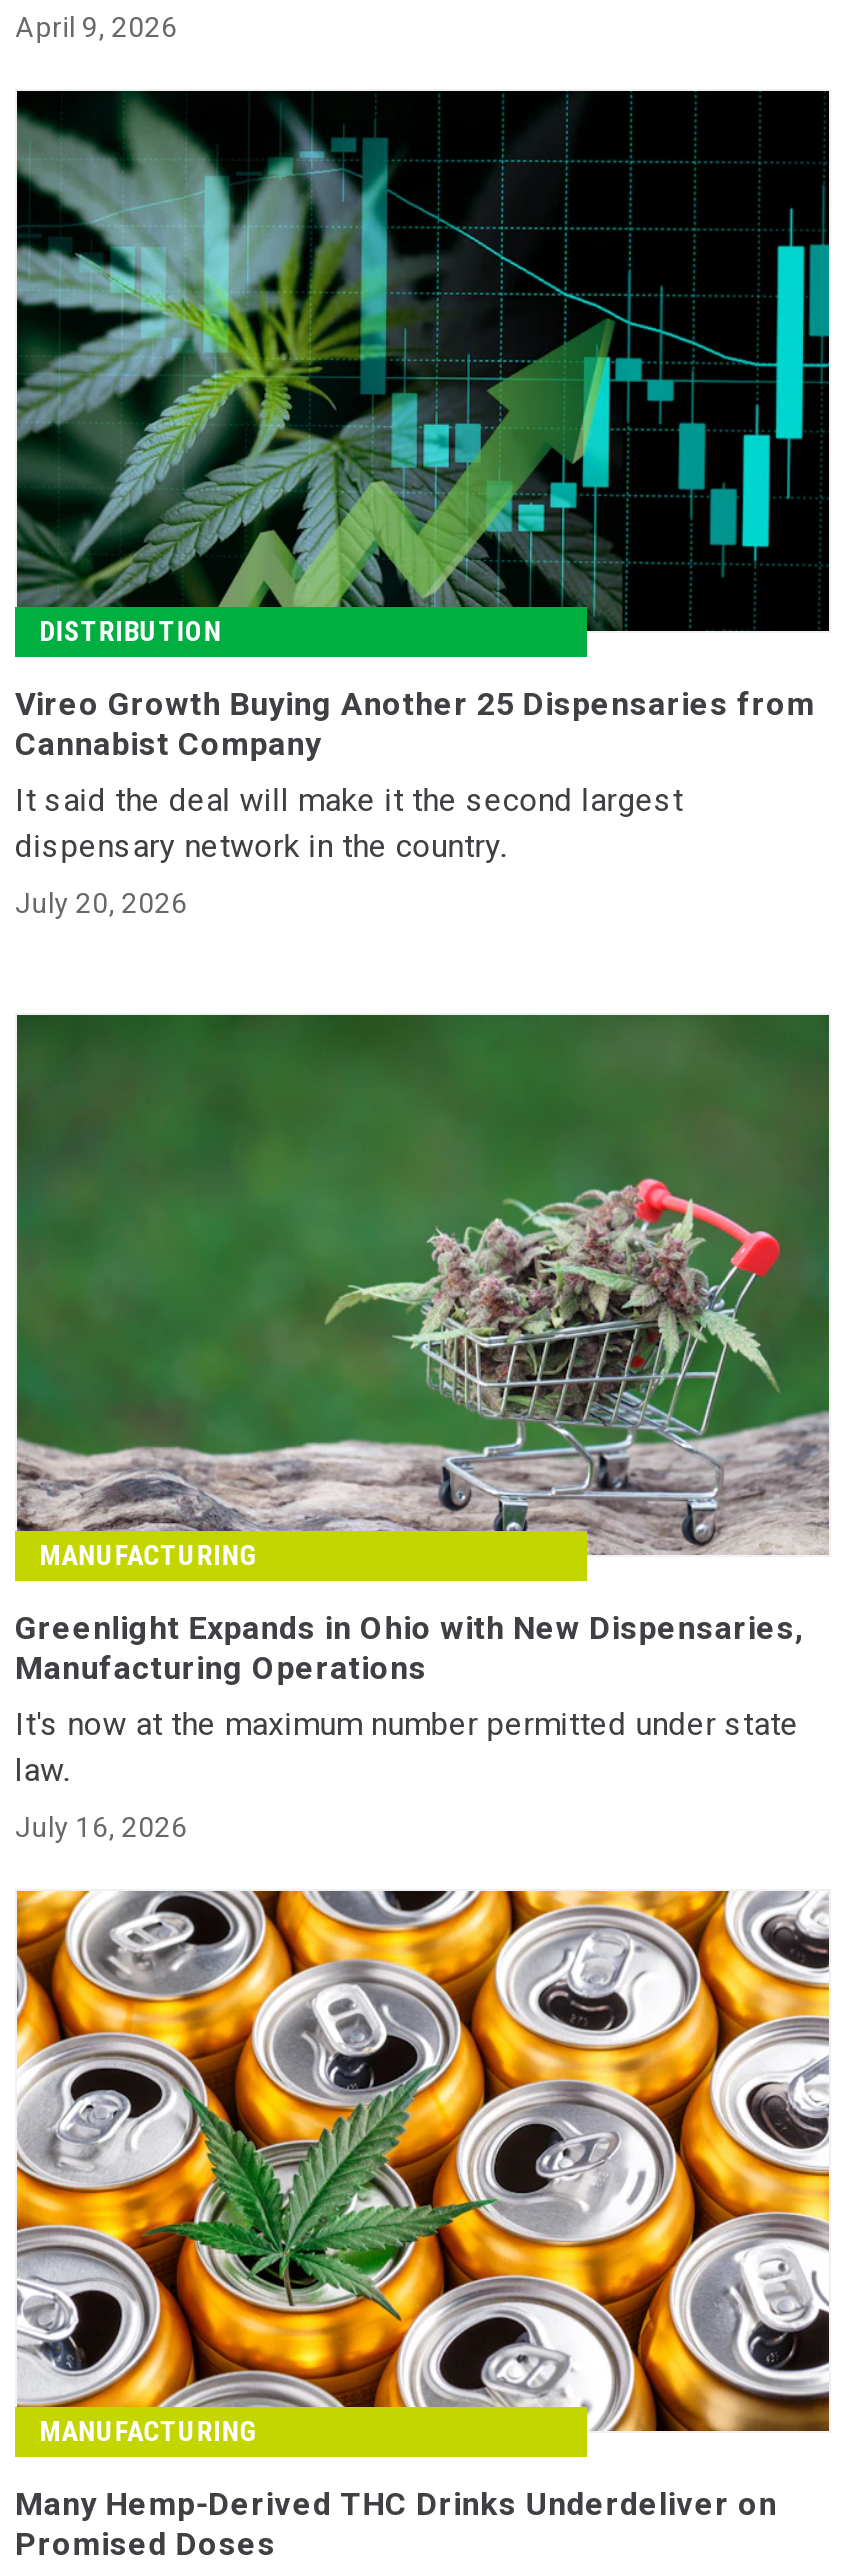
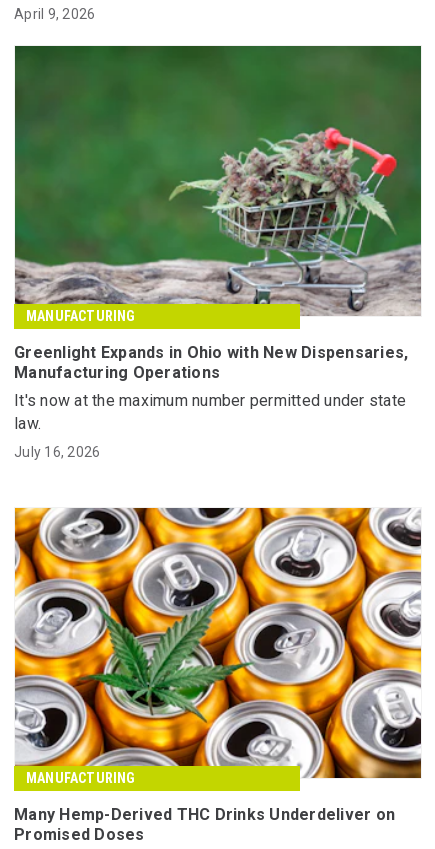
[15,89,831,919] [image] | DISTRIBUTION | Vireo Growth Buying Another 25 Dispensaries from | Cannabist Company | It said the deal will make it the second largest | dispensary network in the country. | July 20, 2026 -> none
moved [13,1017,833,1843] -> [13,47,423,460]: [image] | MANUFACTURING | Greenlight Expands in Ohio with New Dispensaries, | Manufacturing Operations | It's now at the maximum number permitted under state | law. | July 16, 2026

